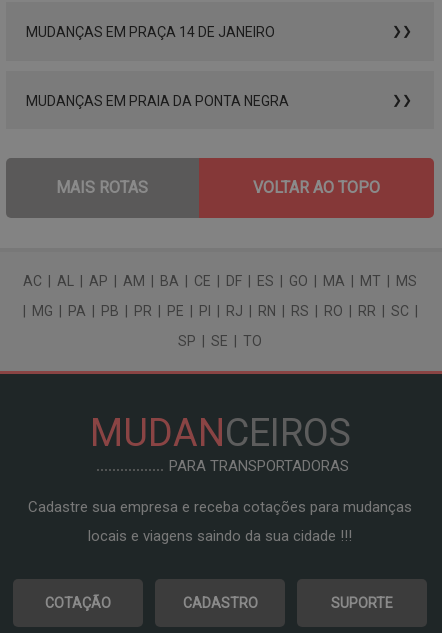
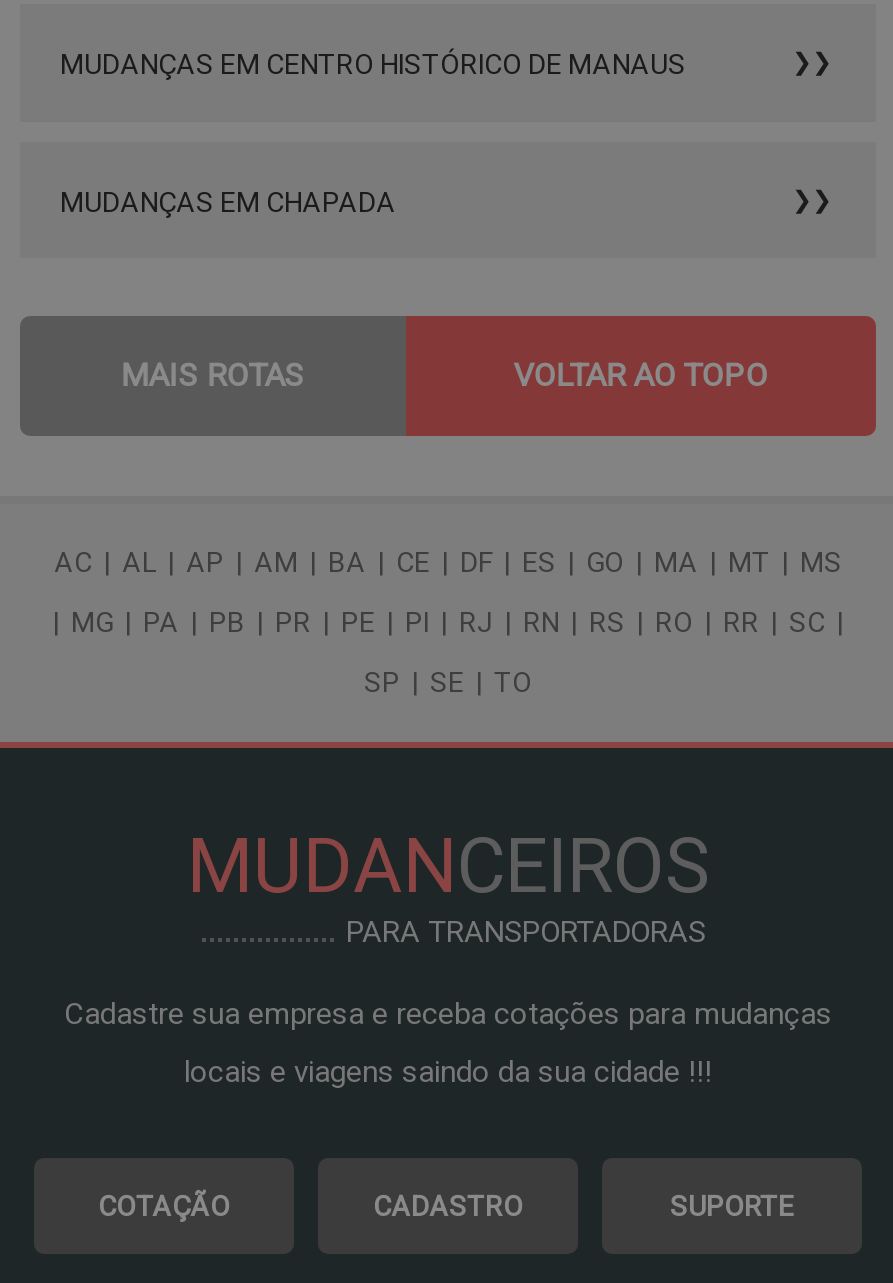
[26,24,275,40] MUDANÇAS EM PRAÇA 14 DE JANEIRO -> [60,49,686,81] MUDANÇAS EM CENTRO HISTÓRICO DE MANAUS
[26,93,289,109] MUDANÇAS EM PRAIA DA PONTA NEGRA -> [60,187,396,219] MUDANÇAS EM CHAPADA

